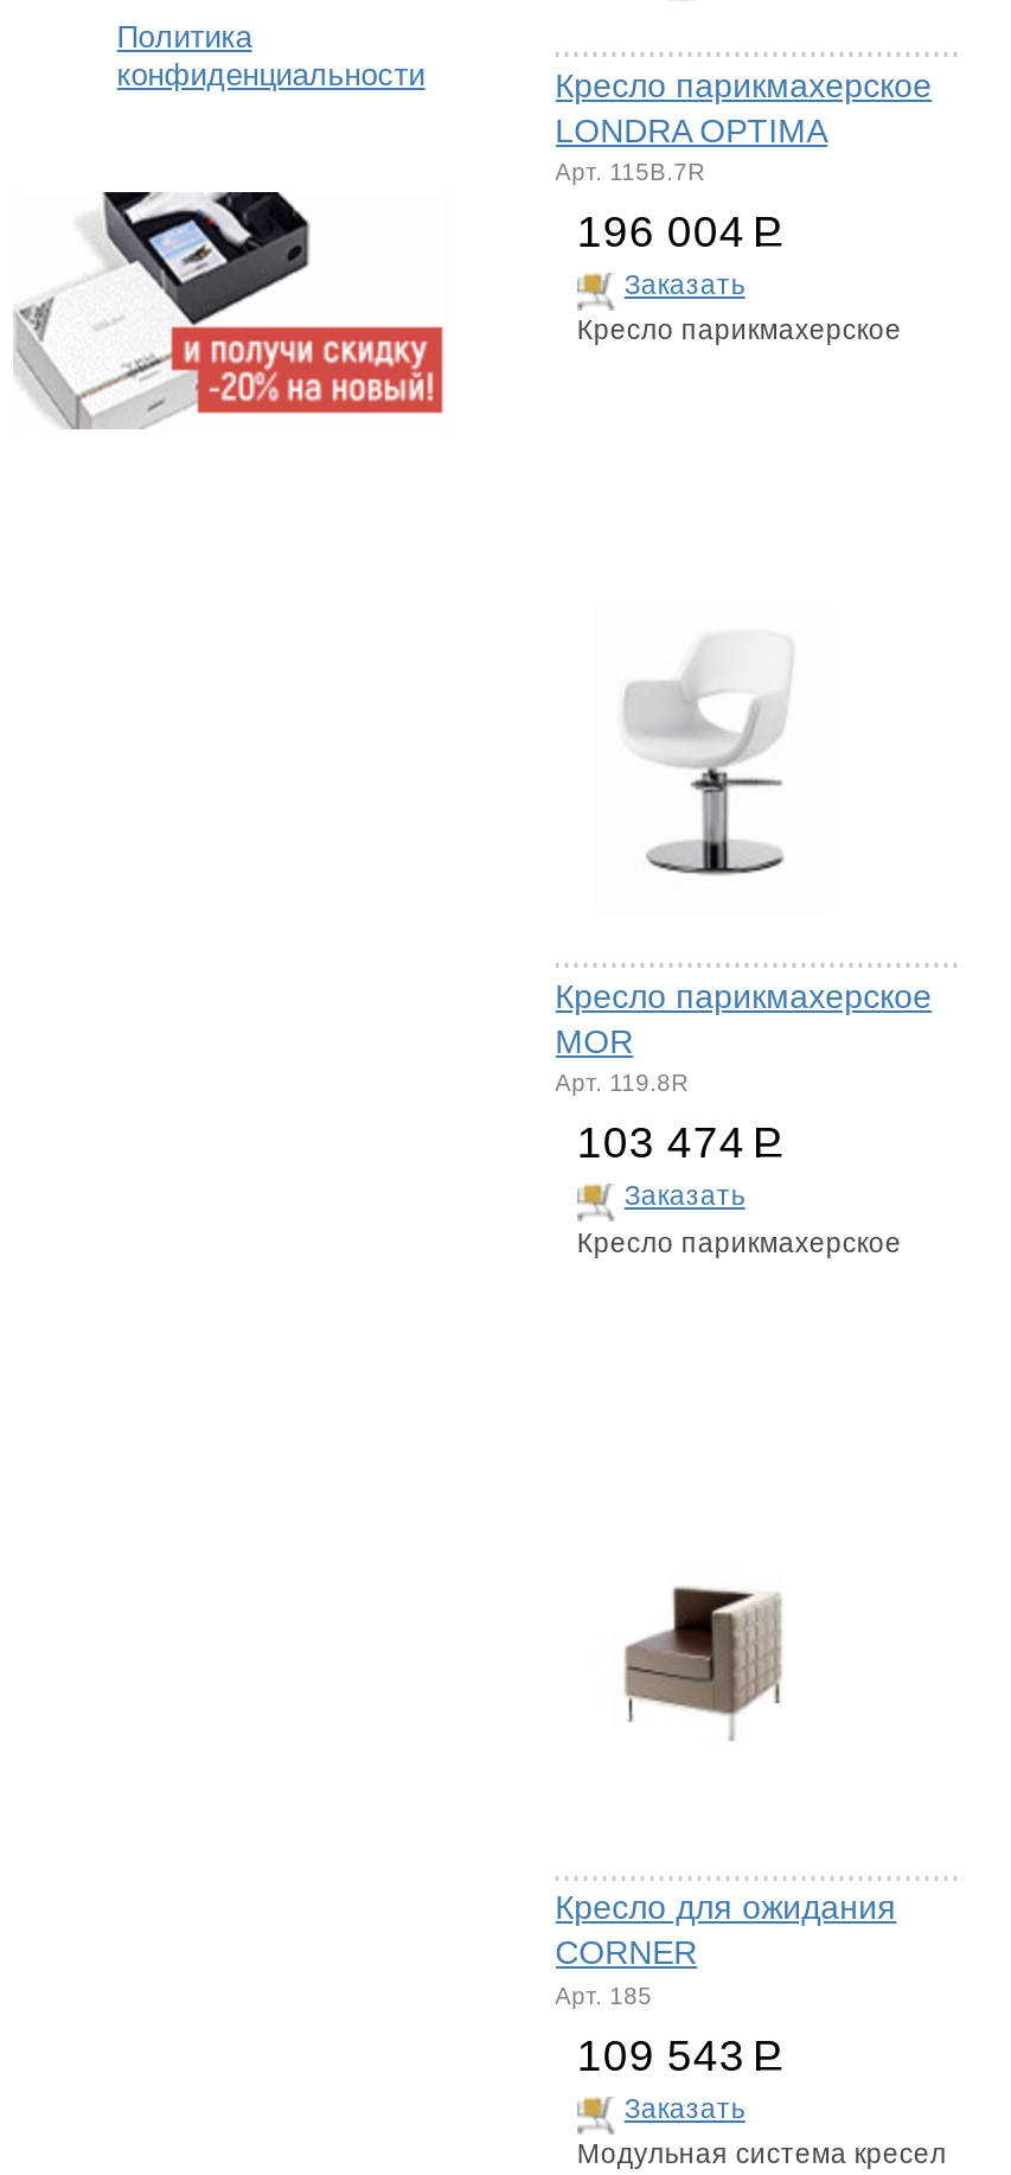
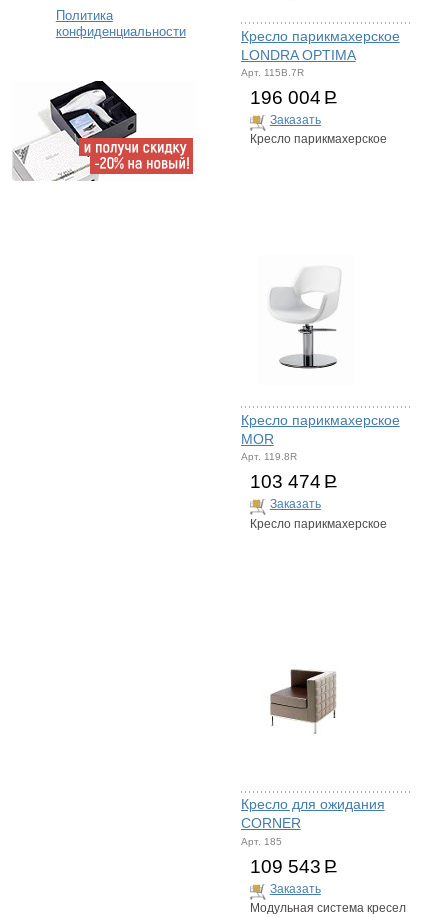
[13,190,312,432] [image] -> [12,80,138,182] [image]

